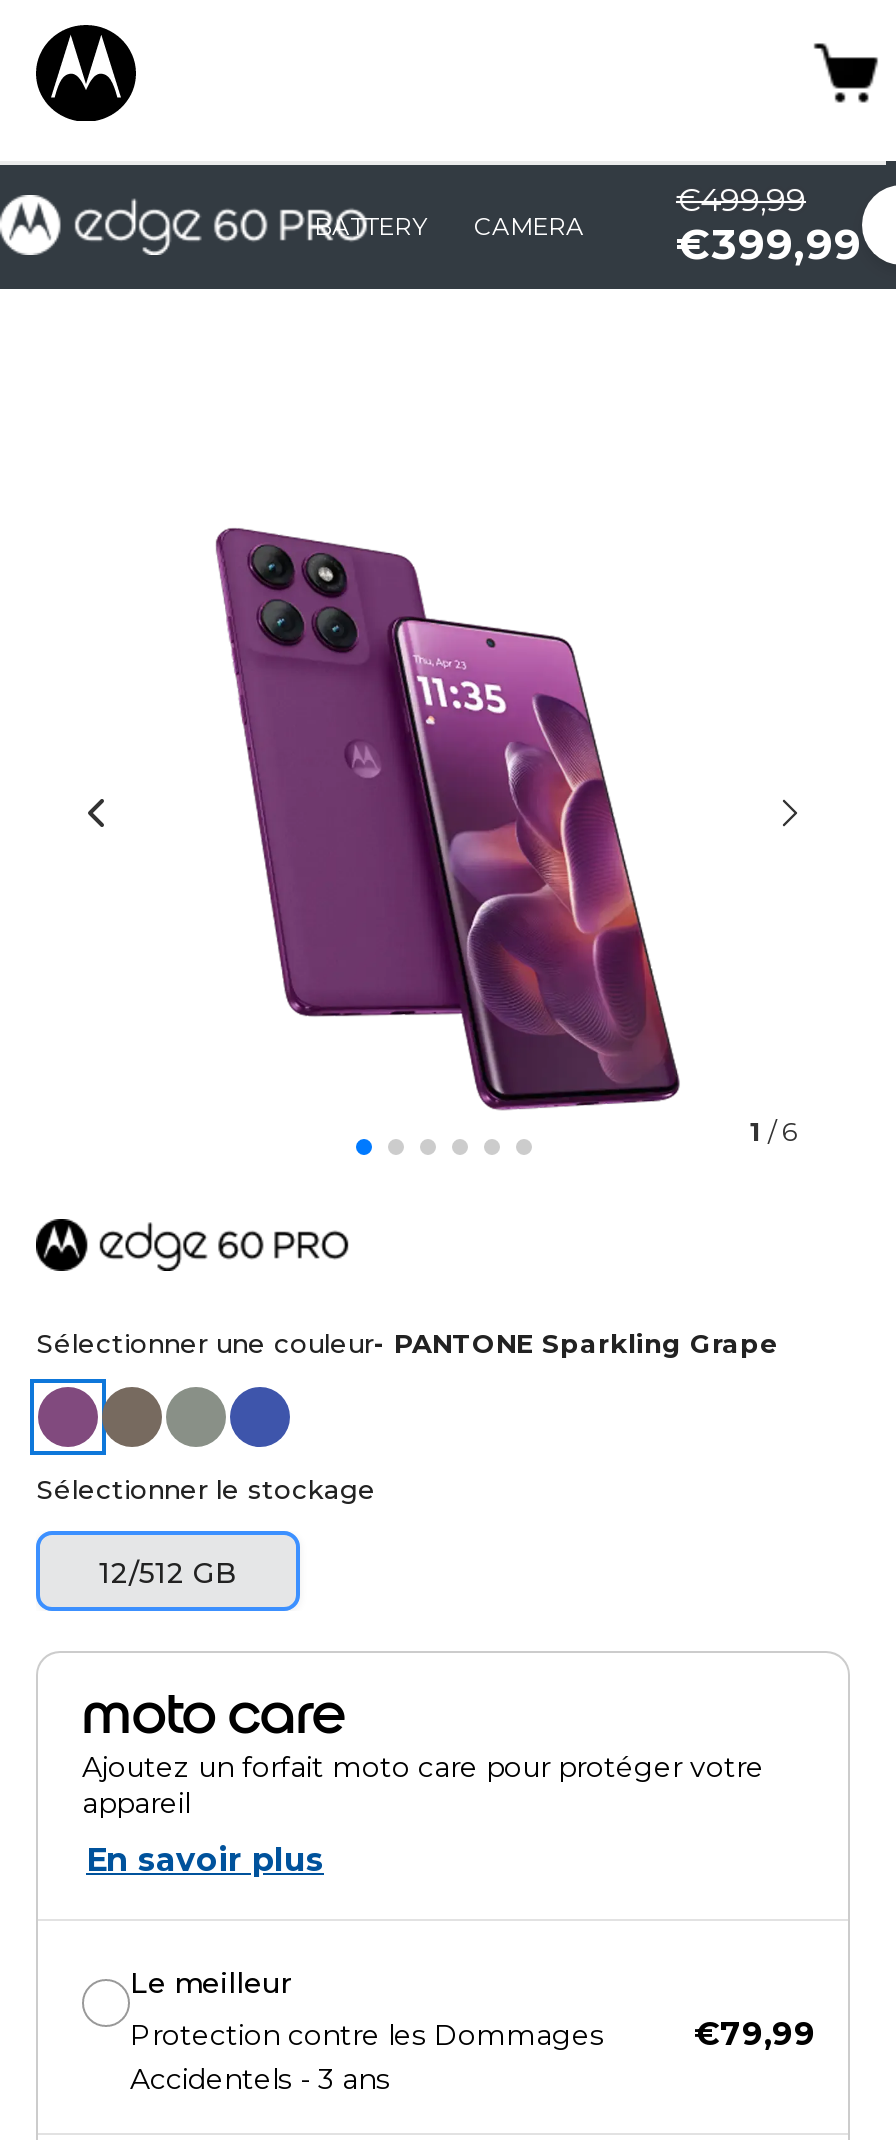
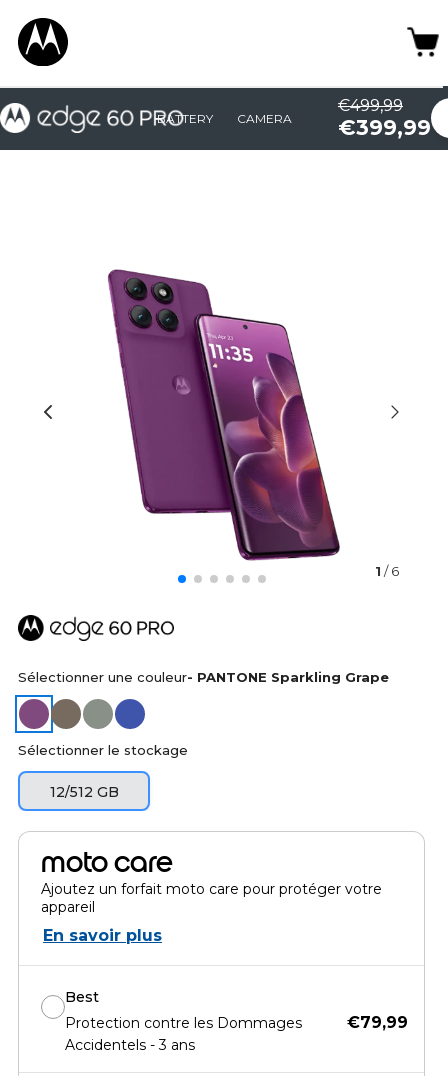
[130,1966,292,2002] Le meilleur -> [65,988,99,1006] Best

